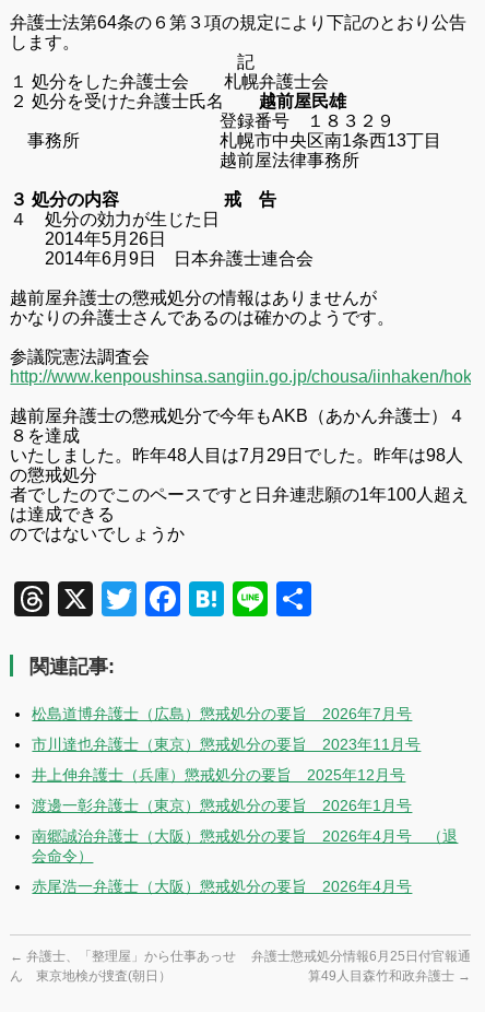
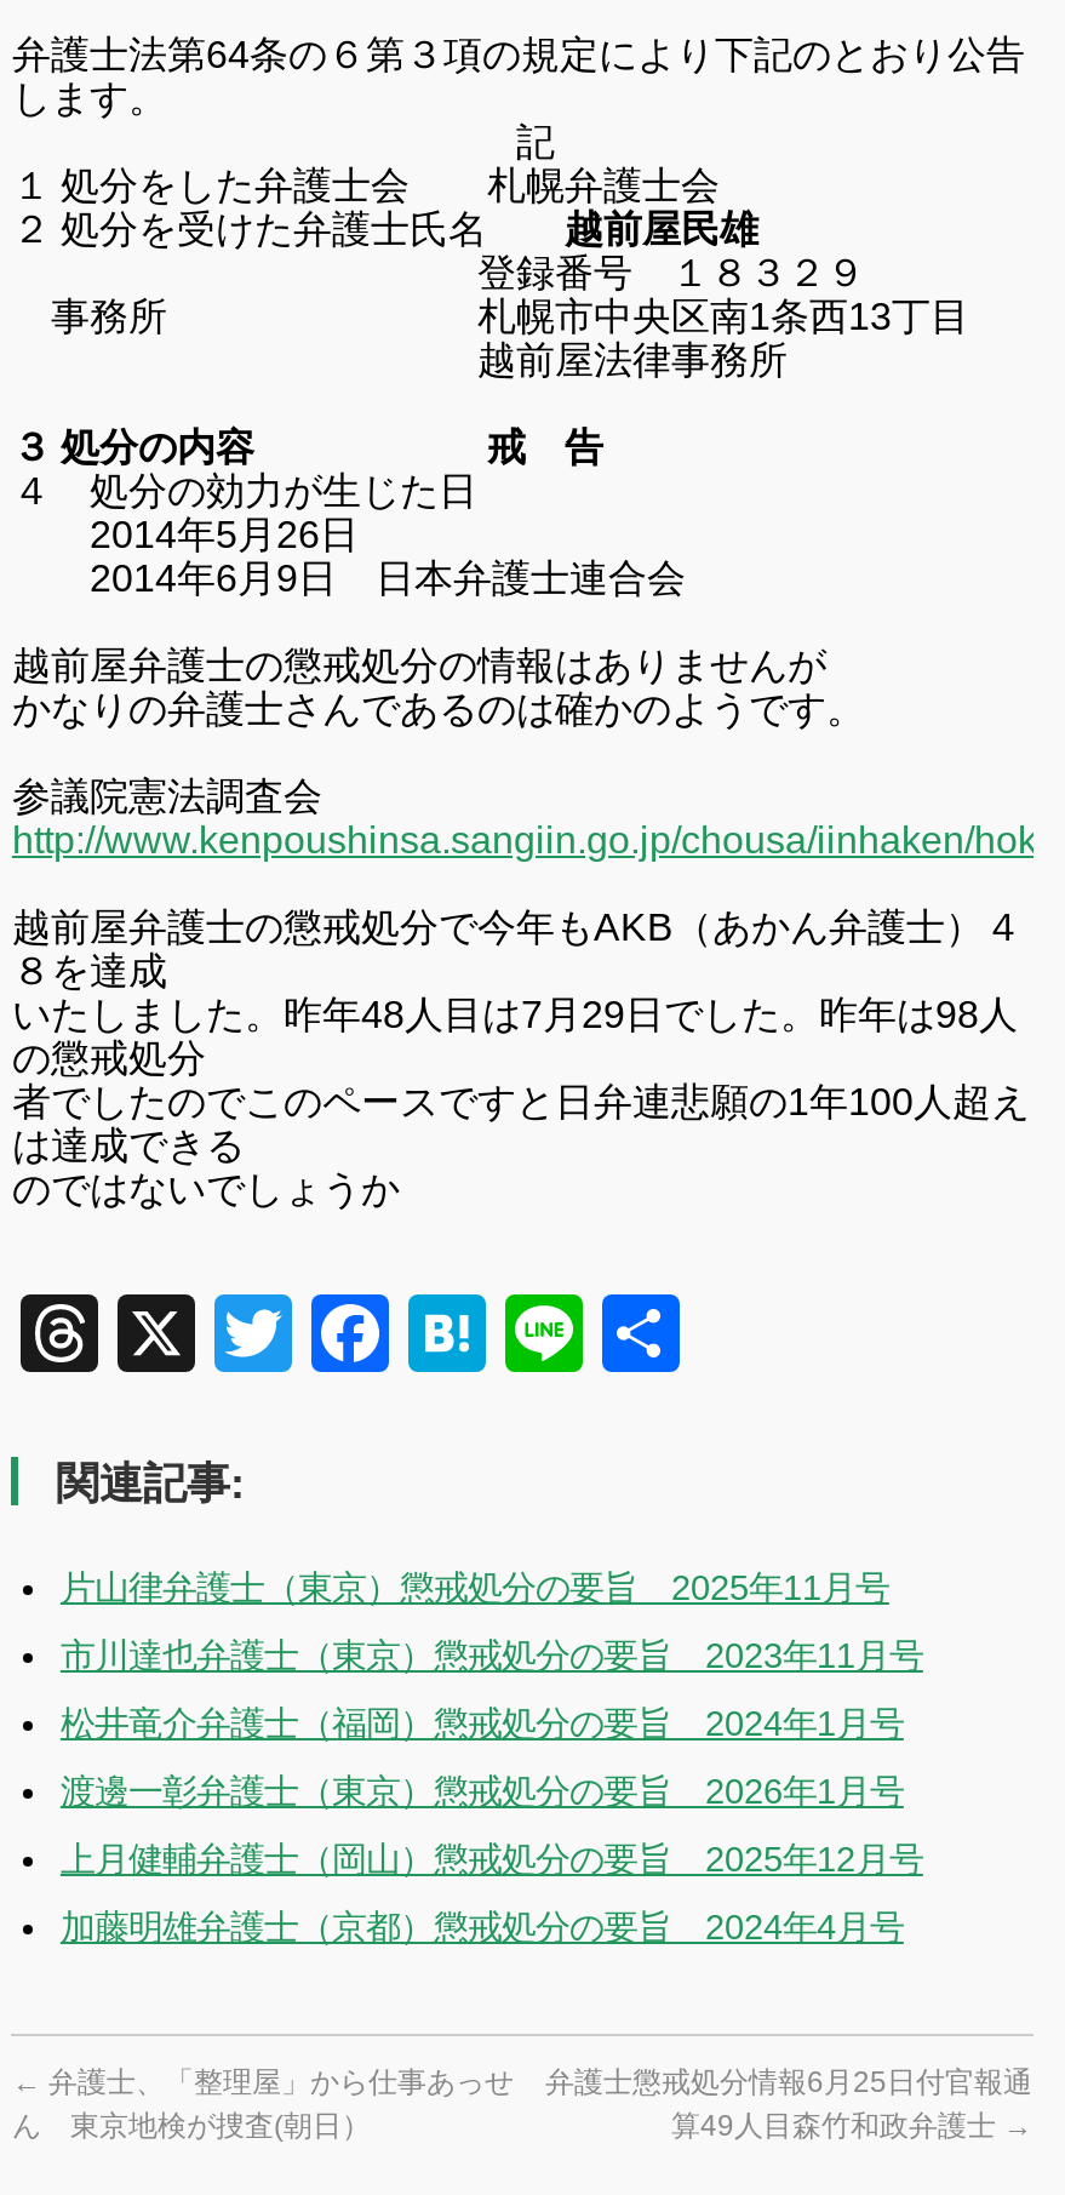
[32,705,412,722] 松島道博弁護士（広島）懲戒処分の要旨 2026年7月号 -> [60,1568,889,1607] 片山律弁護士（東京）懲戒処分の要旨 2025年11月号
[32,766,406,784] 井上伸弁護士（兵庫）懲戒処分の要旨 2025年12月号 -> [60,1704,904,1743] 松井竜介弁護士（福岡）懲戒処分の要旨 2024年1月号
[32,827,458,864] 南郷誠治弁護士（大阪）懲戒処分の要旨 2026年4月号 （退 | 会命令） -> [60,1840,923,1879] 上月健輔弁護士（岡山）懲戒処分の要旨 2025年12月号
[32,878,412,895] 赤尾浩一弁護士（大阪）懲戒処分の要旨 2026年4月号 -> [60,1908,904,1947] 加藤明雄弁護士（京都）懲戒処分の要旨 2024年4月号

